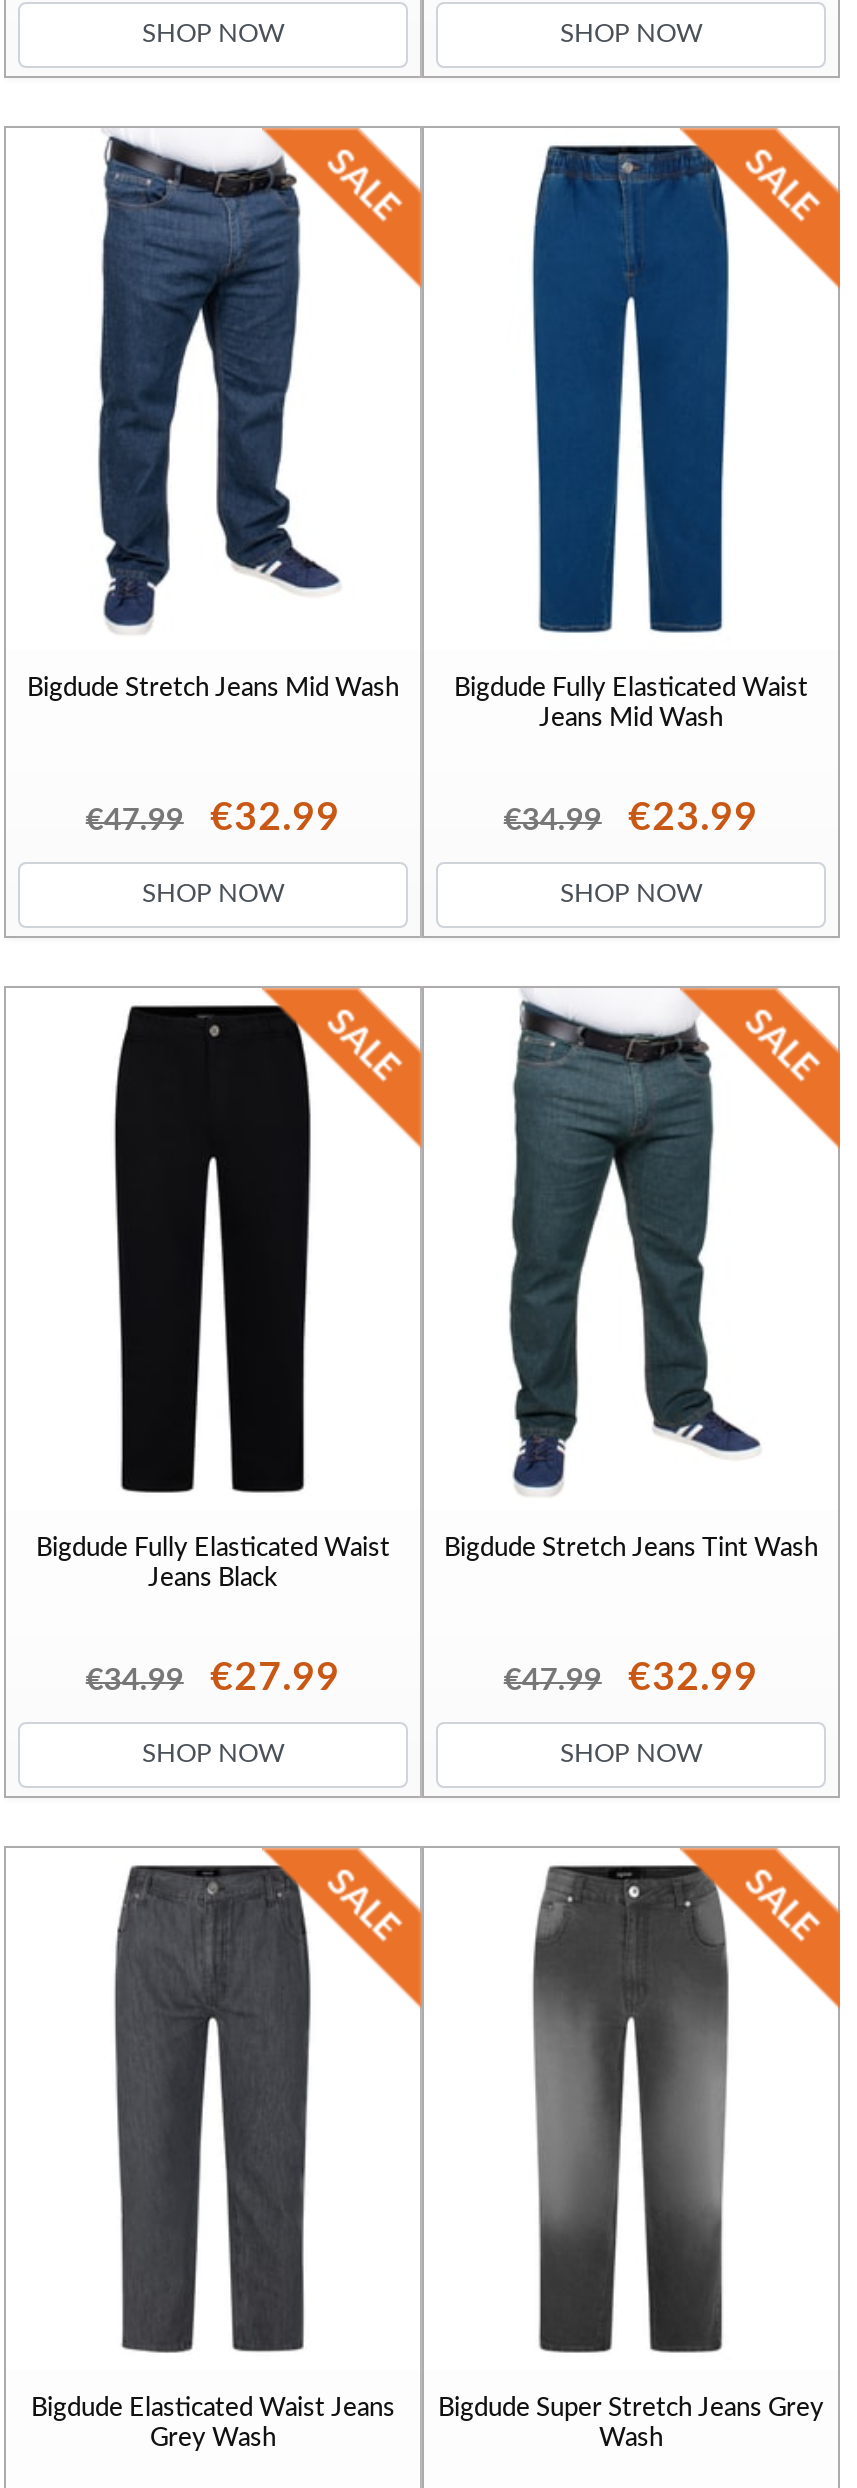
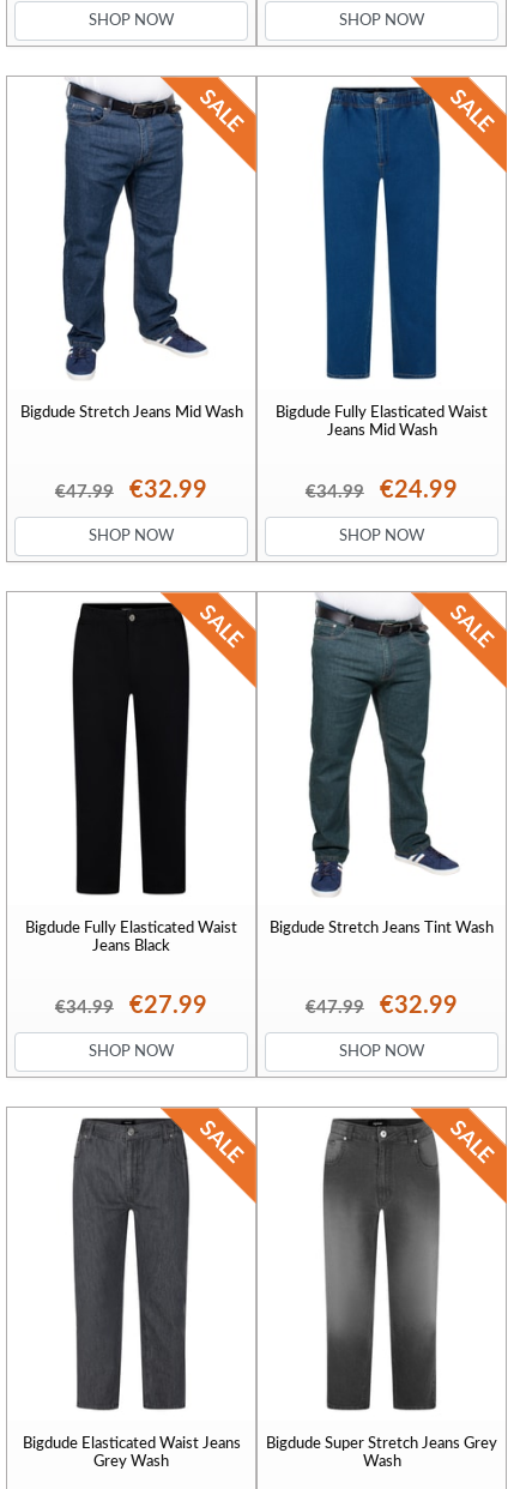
[504,799,758,839] €34.99 €23.99 -> [305,479,458,503] €34.99 €24.99

